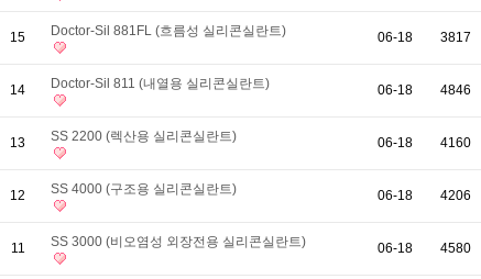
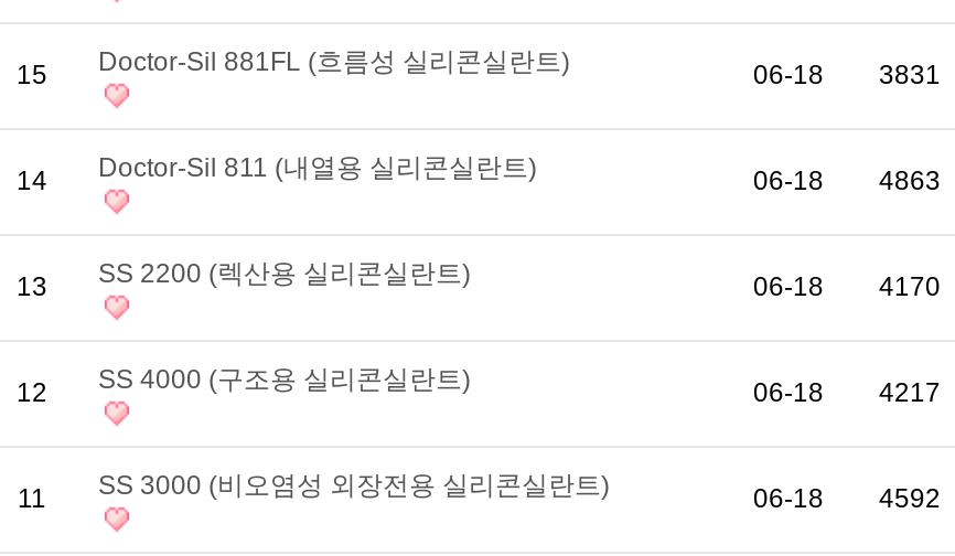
[378,30,471,45] 06-18 3817 -> [753,60,941,90] 06-18 3831
[378,82,471,98] 06-18 4846 -> [753,165,941,196] 06-18 4863
[378,135,471,150] 06-18 4160 -> [753,271,941,302] 06-18 4170
[378,188,471,203] 06-18 4206 -> [753,377,941,408] 06-18 4217
[378,241,471,256] 06-18 4580 -> [753,483,941,514] 06-18 4592

